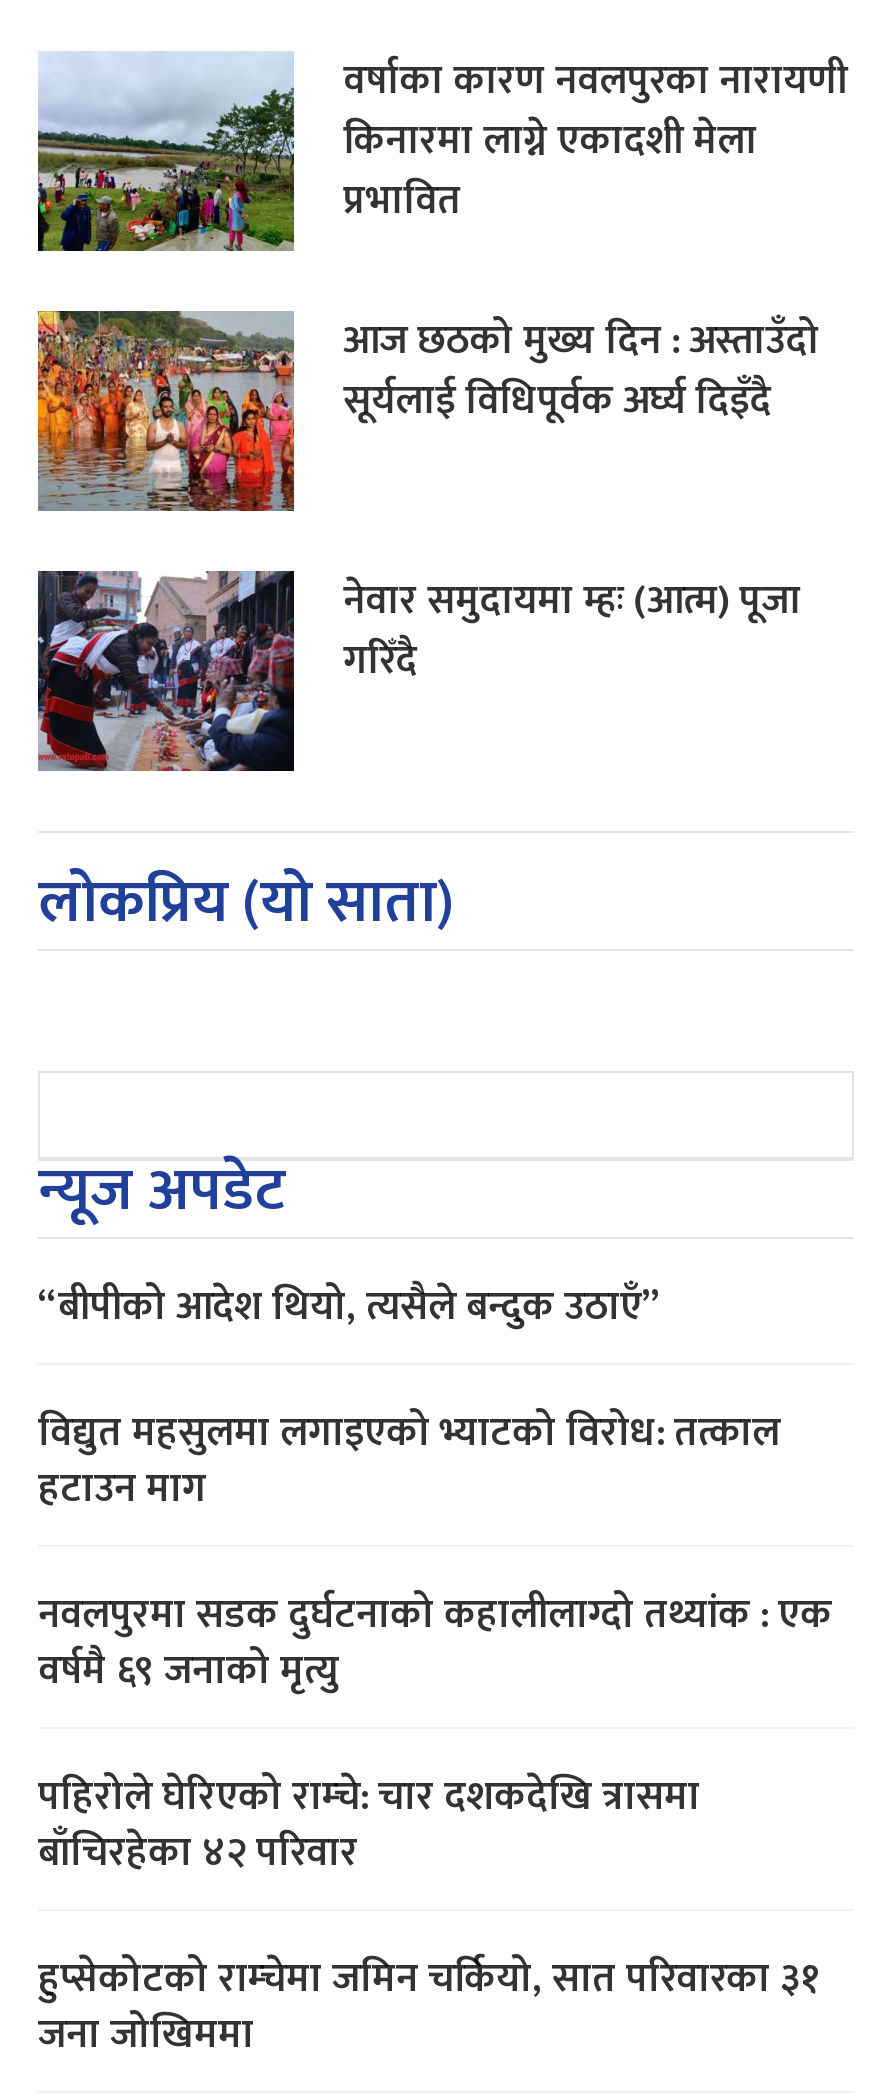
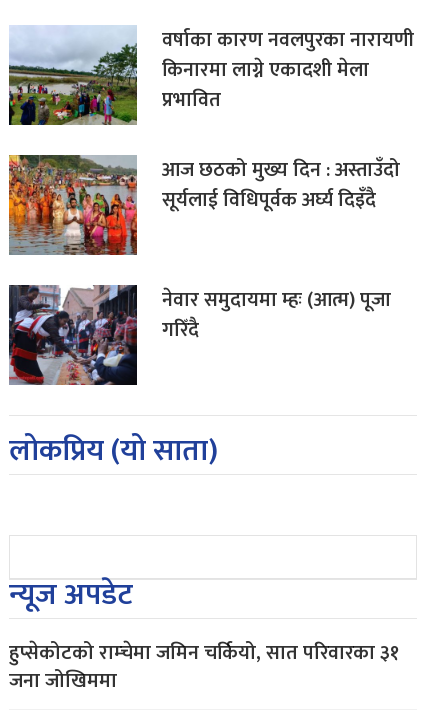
[38,1272,832,1886] “बीपीको आदेश थियो, त्यसैले बन्दुक उठाएँ” | विद्युत महसुलमा लगाइएको भ्याटको विरोध: तत्काल | हटाउन माग | नवलपुरमा सडक दुर्घटनाको कहालीलाग्दो तथ्यांक : एक | वर्षमै ६९ जनाको मृत्यु | पहिरोले घेरिएको राम्चे: चार दशकदेखि त्रासमा | बाँचिरहेका ४२ परिवार -> none

